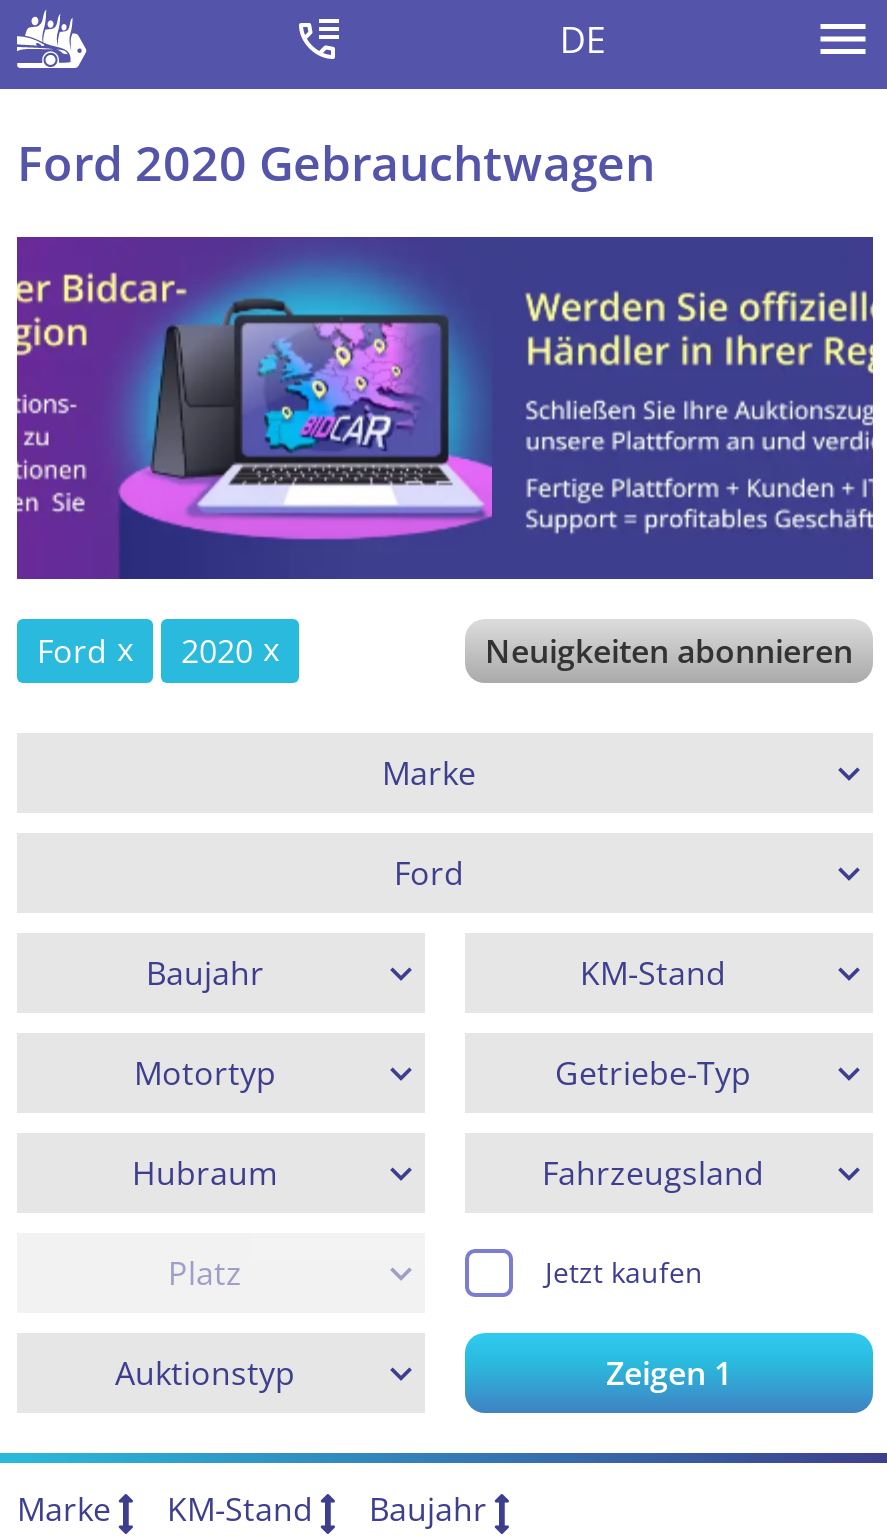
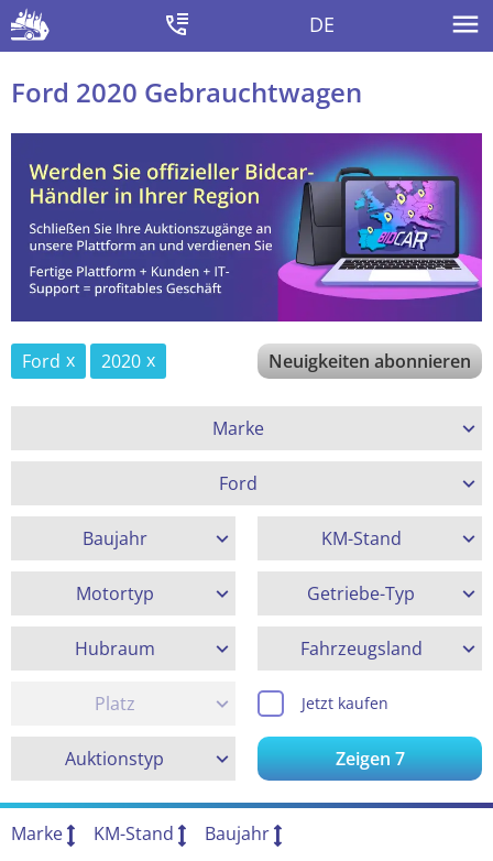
[15,237,875,579] [image] -> [10,133,483,321] [image]
[606,1351,732,1395] Zeigen 1 -> [335,747,404,771] Zeigen 7

